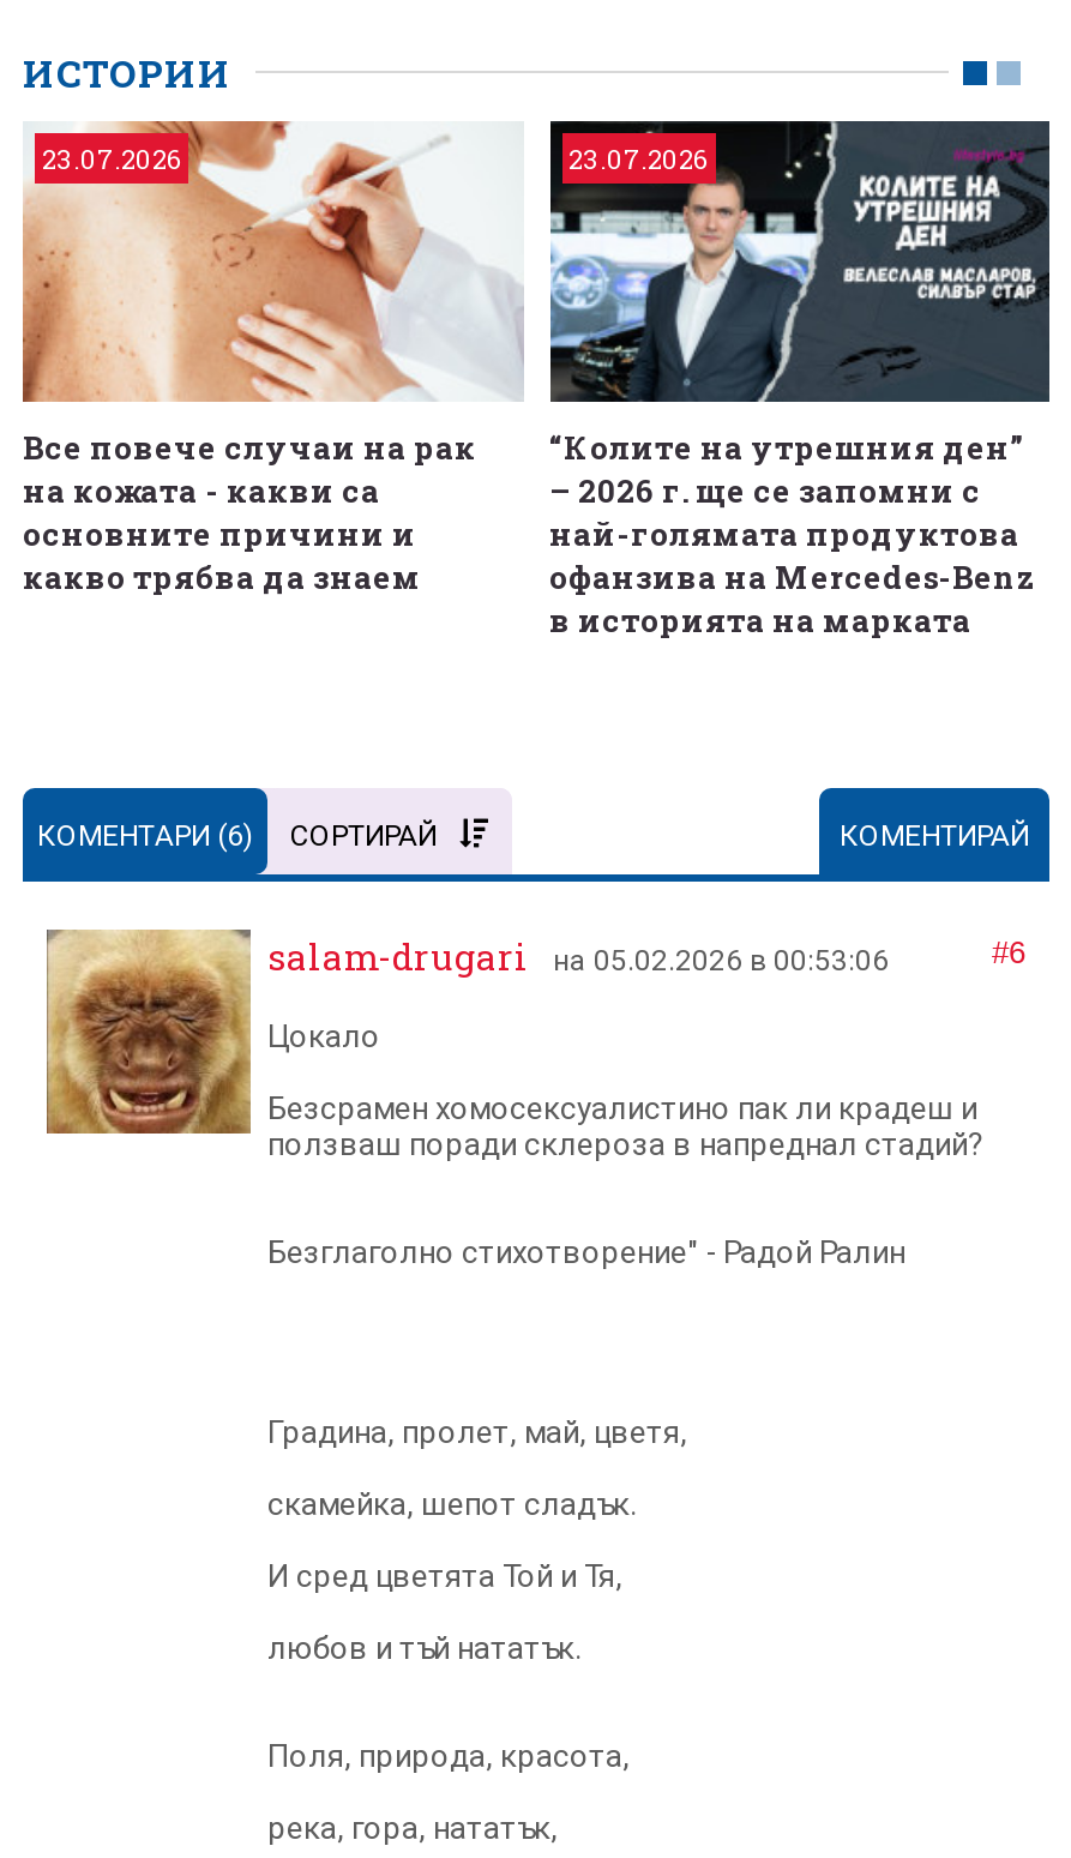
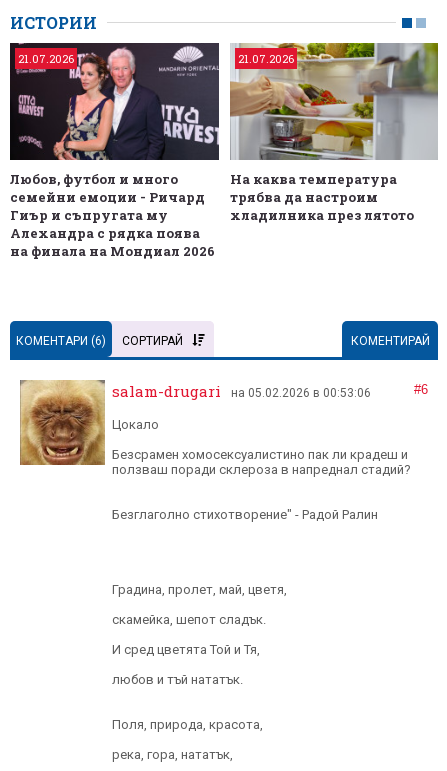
[20,119,524,404] [image] | 23.07.2026 -> [9,42,220,161] [image] | 21.07.2026
[548,119,1049,402] [image] | 23.07.2026 -> [229,42,438,160] [image] | 21.07.2026
[23,425,476,598] Все повече случаи на рак | на кожата - какви са | основните причини и | какво трябва да знаем -> [10,170,215,260] Любов, футбол и много | семейни емоции - Ричард | Гиър и съпругата му | Алехандра с рядка поява | на финала на Мондиал 2026
[549,425,1036,641] “Колите на утрешния ден” | – 2026 г. ще се запомни с | най-голямата продуктова | офанзива на Mercedes-Benz | в историята на марката -> [229,170,413,224] На каква температура | трябва да настроим | хладилника през лятото

